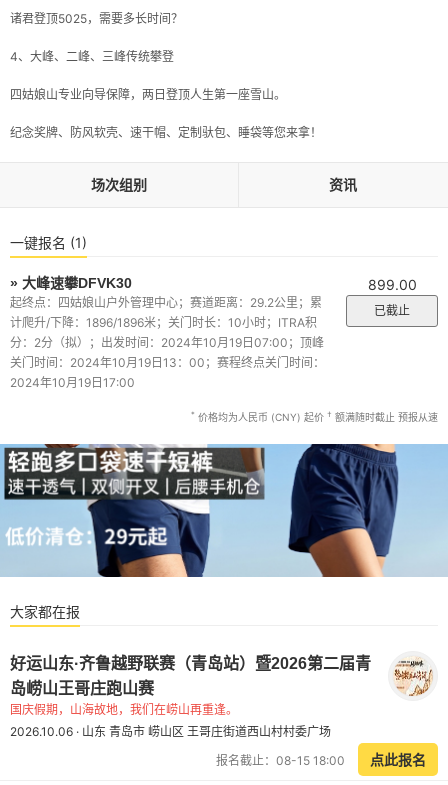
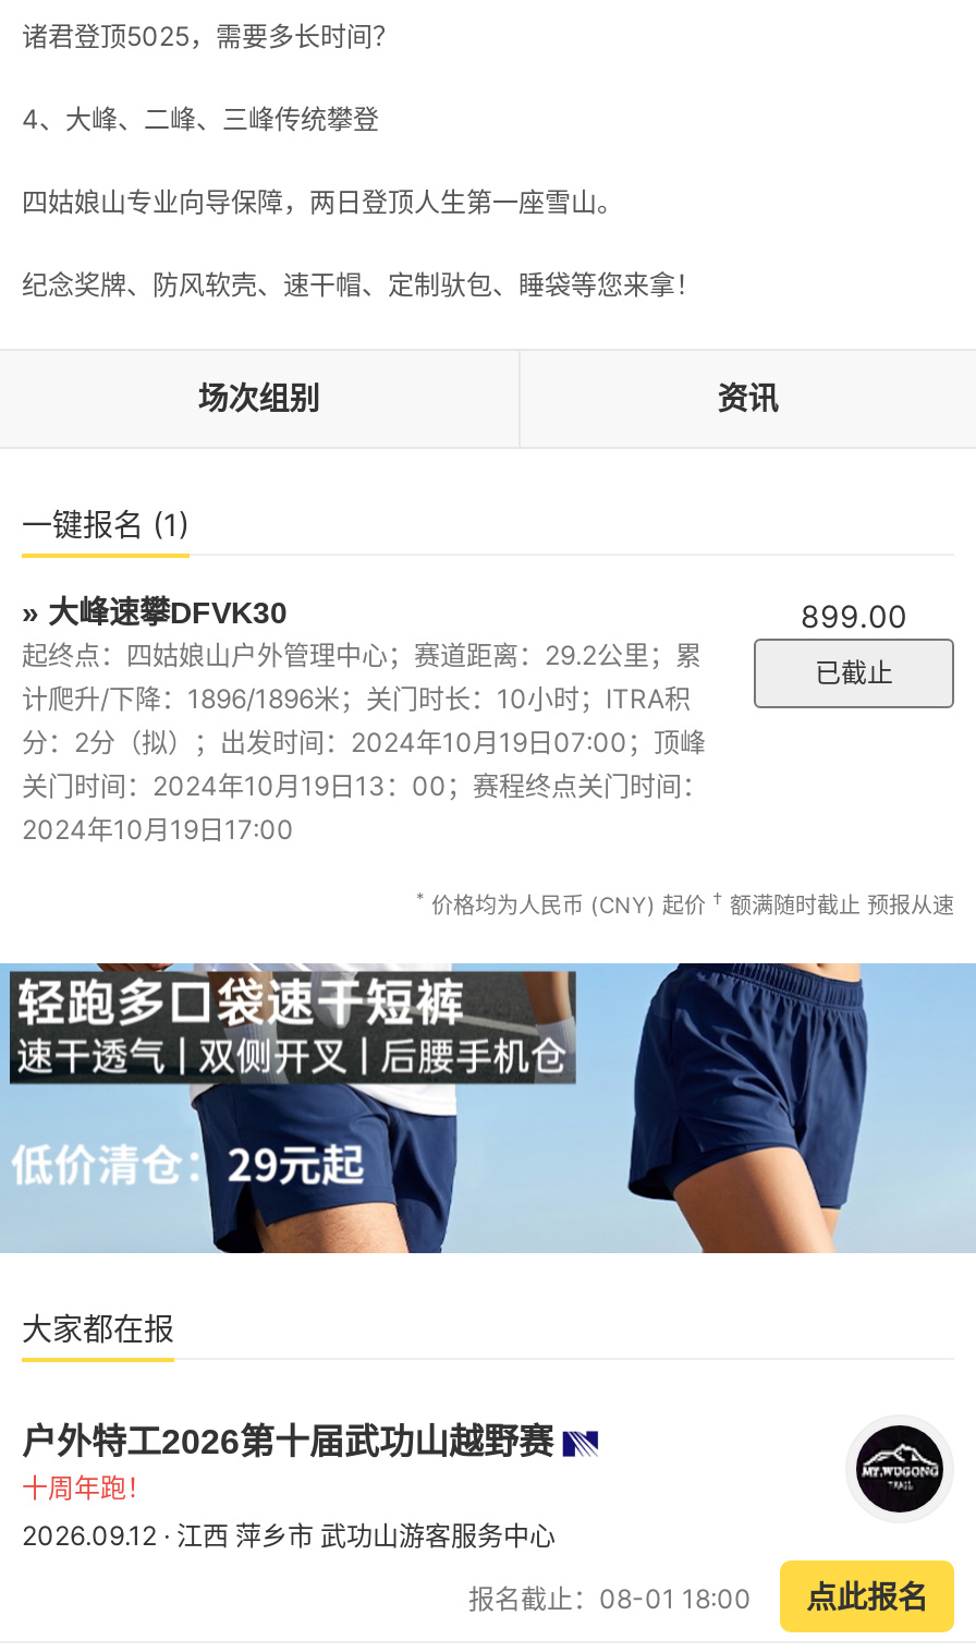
[10,655,371,768] 好运山东·齐鲁越野联赛（青岛站）暨2026第二届青 | 岛崂山王哥庄跑山赛 | 国庆假期，山海故地，我们在崂山再重逢。 | 2026.10.06 · 山东 青岛市 崂山区 王哥庄街道西山村村委广场 | 报名截止：08-15 18:00 -> [22,1423,752,1615] 户外特工2026第十届武功山越野赛 | 十周年跑！ | 2026.09.12 · 江西 萍乡市 武功山游客服务中心 | 报名截止：08-01 18:00
[393,656,433,697] [image] -> [854,1423,945,1515] [image]

